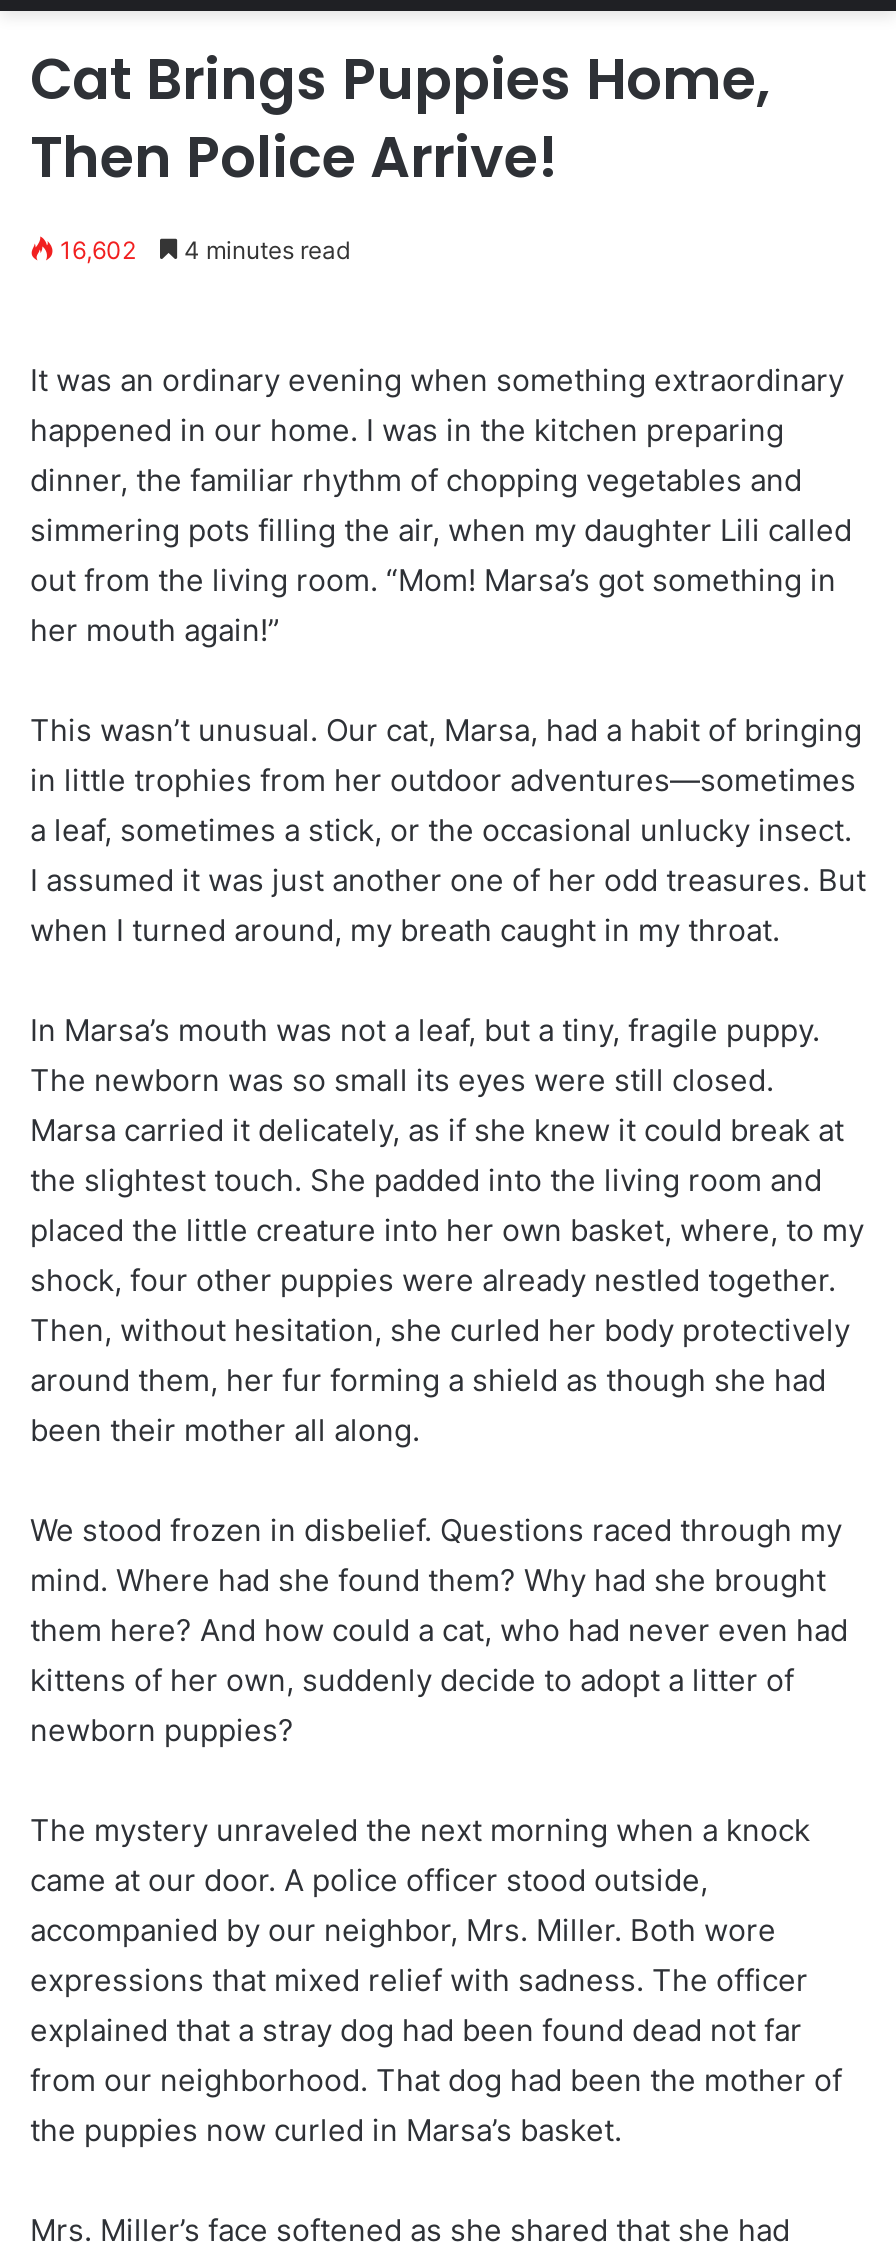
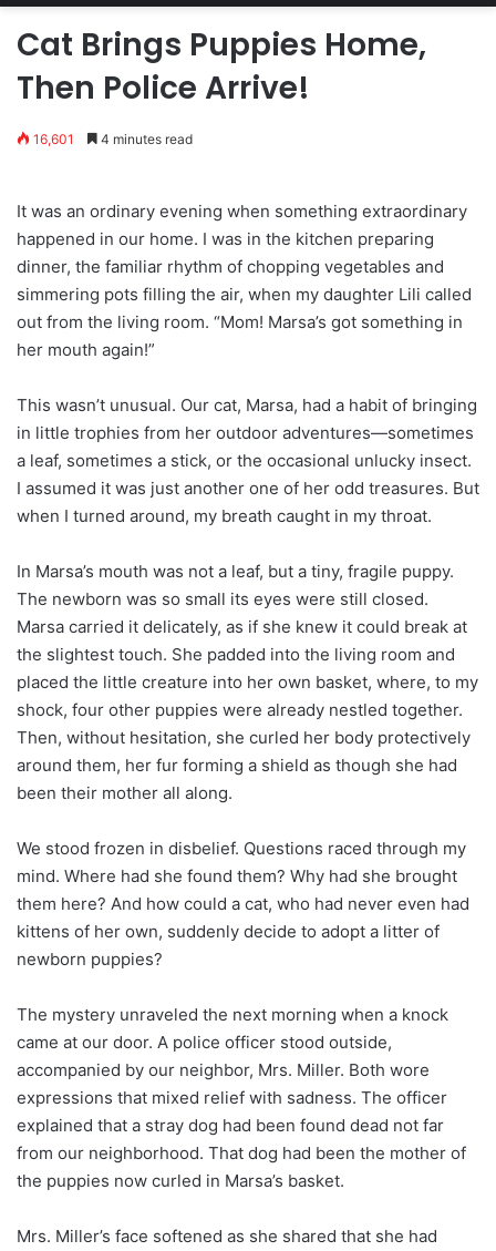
[54,235,350,265] 16,602 4 minutes read -> [30,131,193,147] 16,601 4 minutes read

